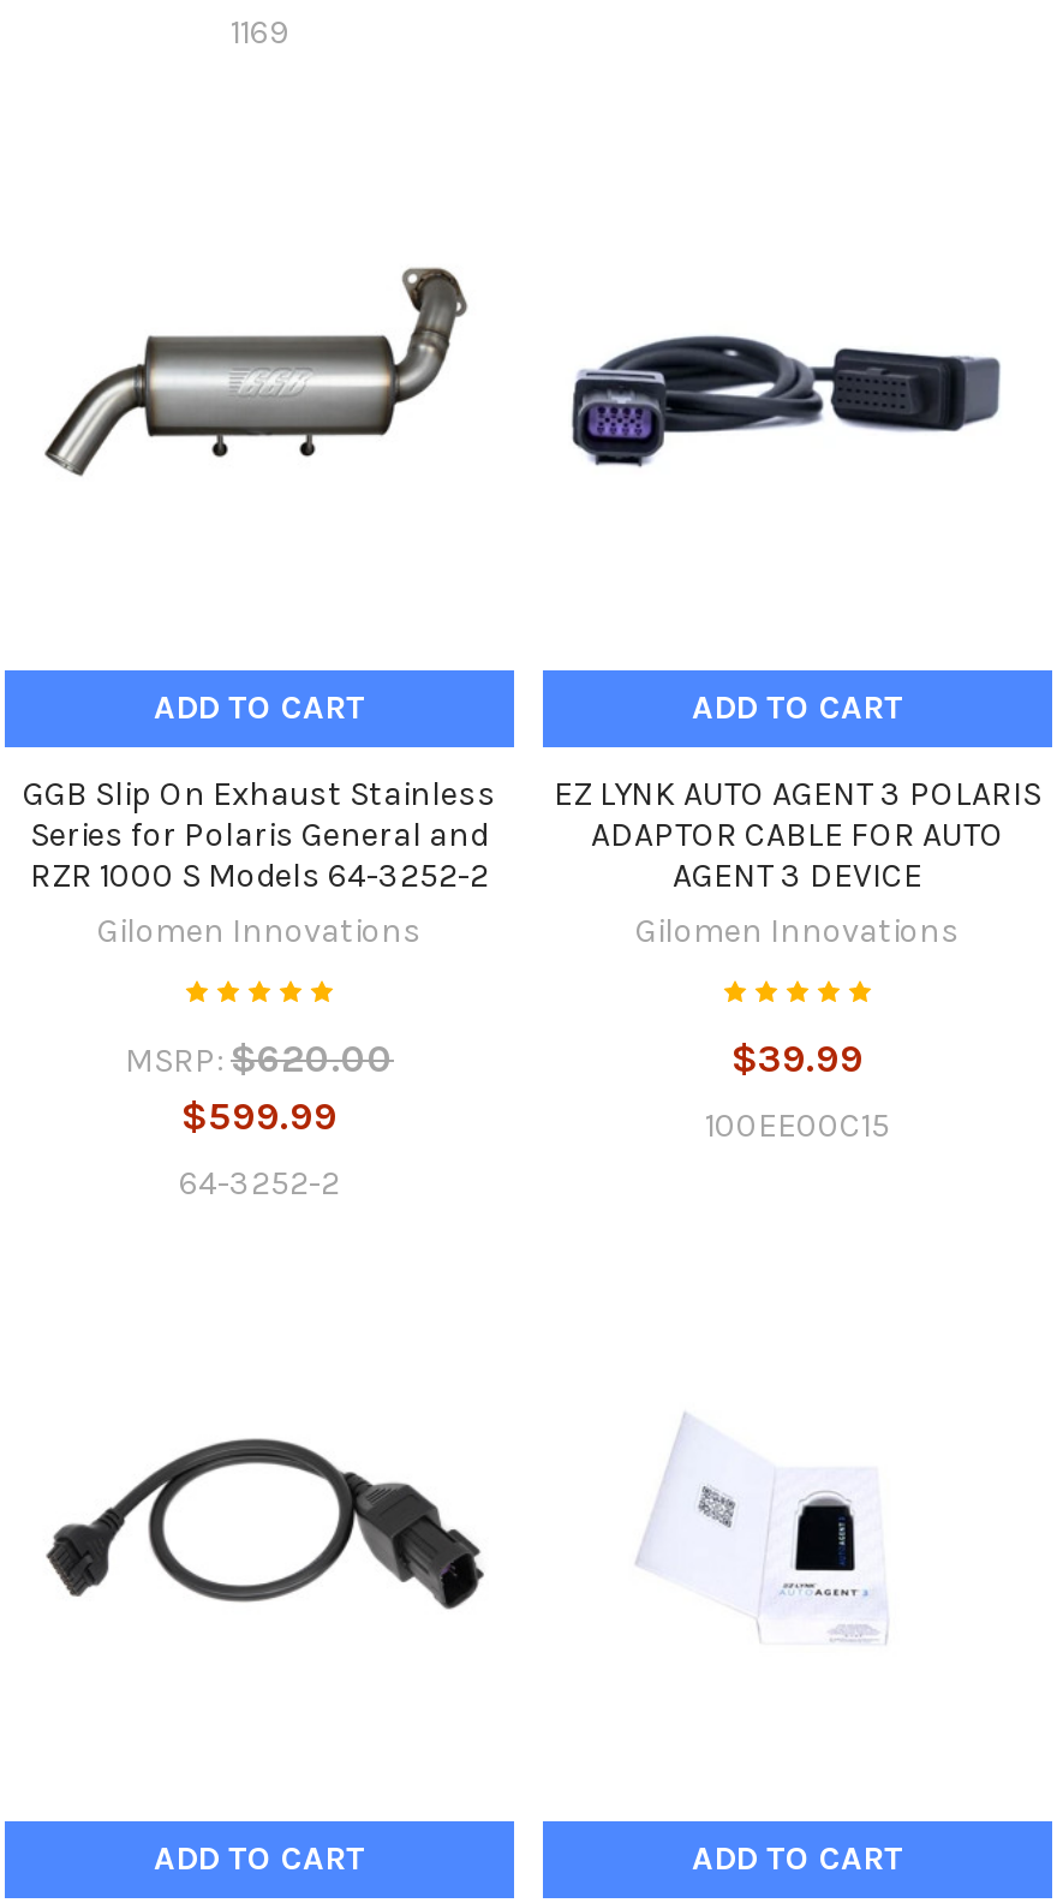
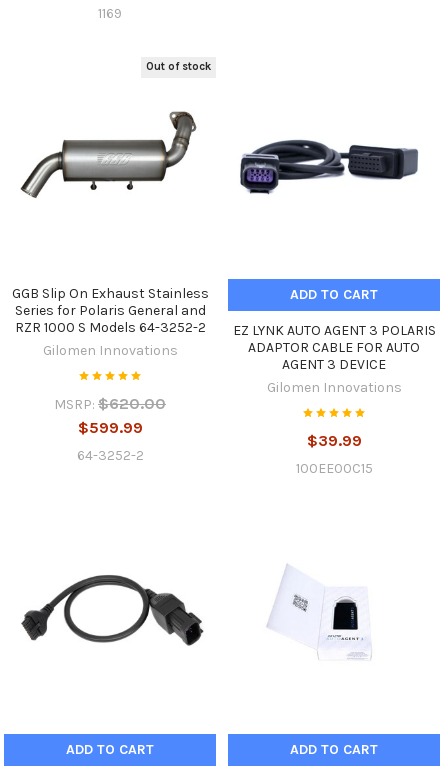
[154,687,365,728] ADD TO CART -> [146,60,211,73] Out of stock

